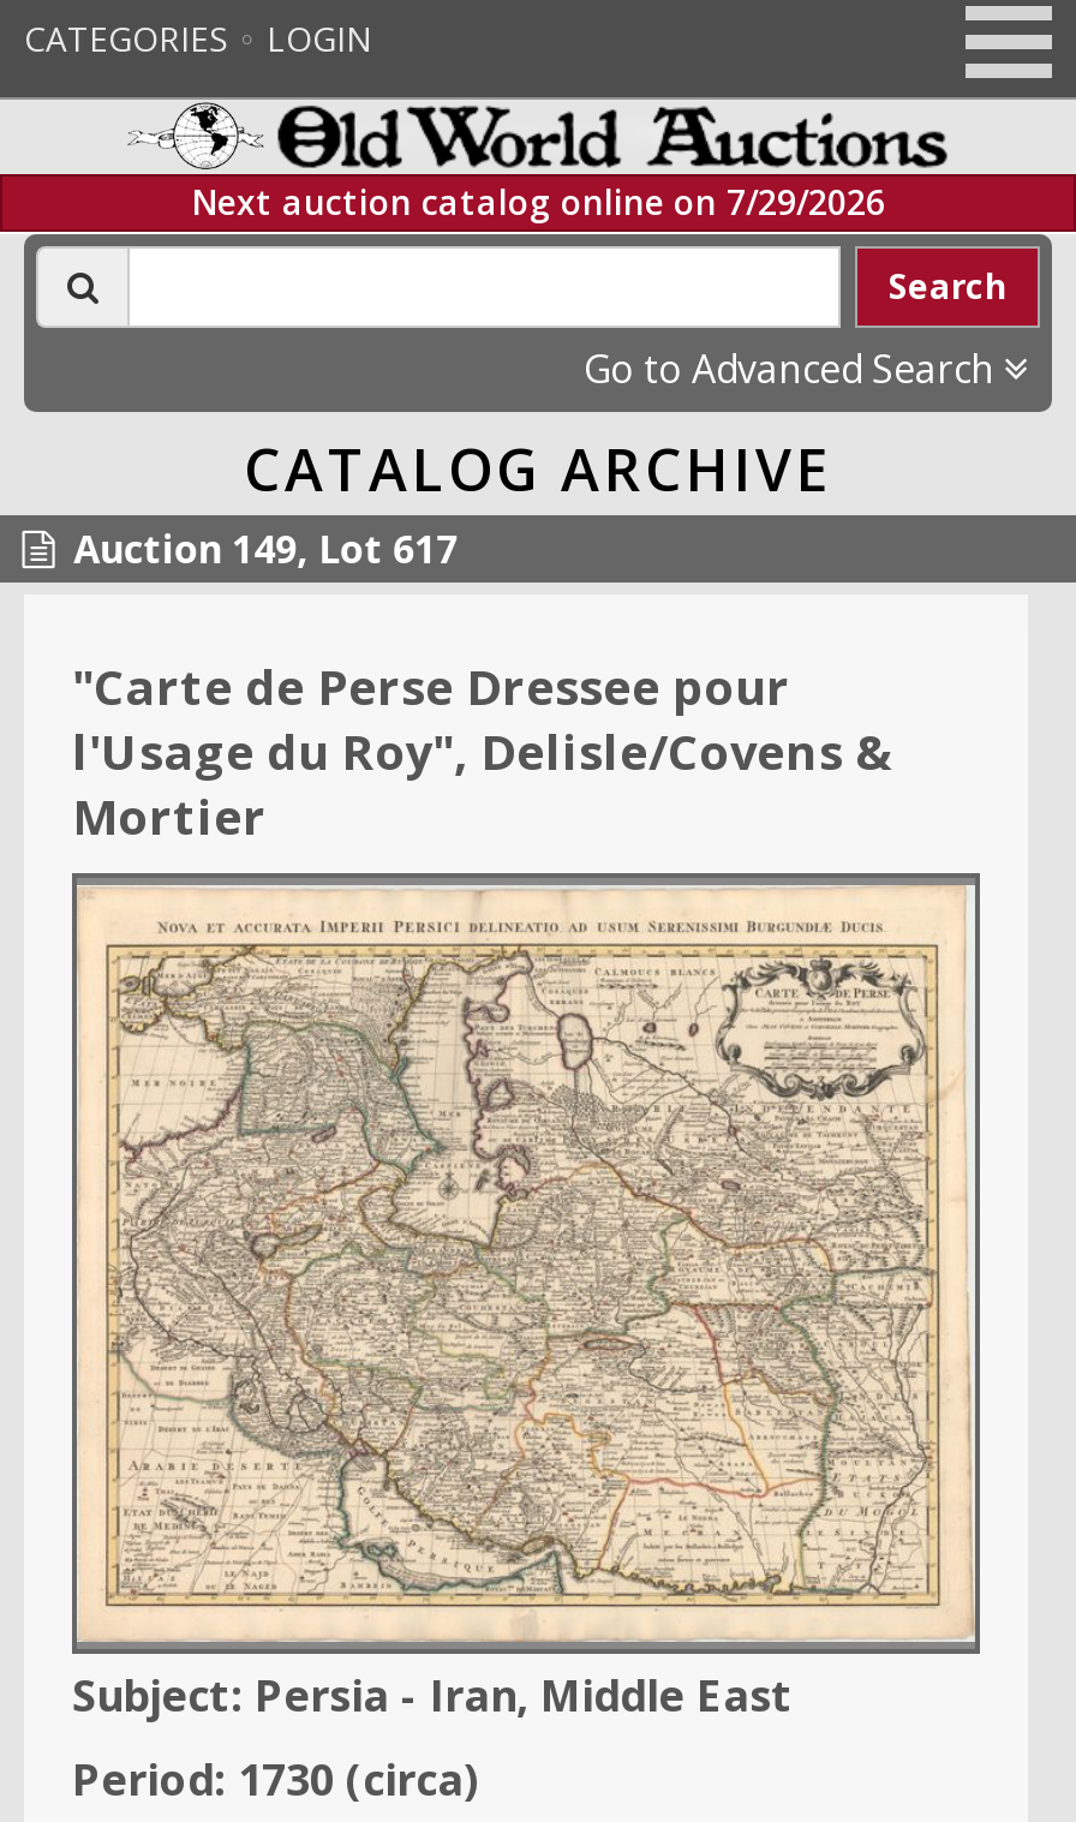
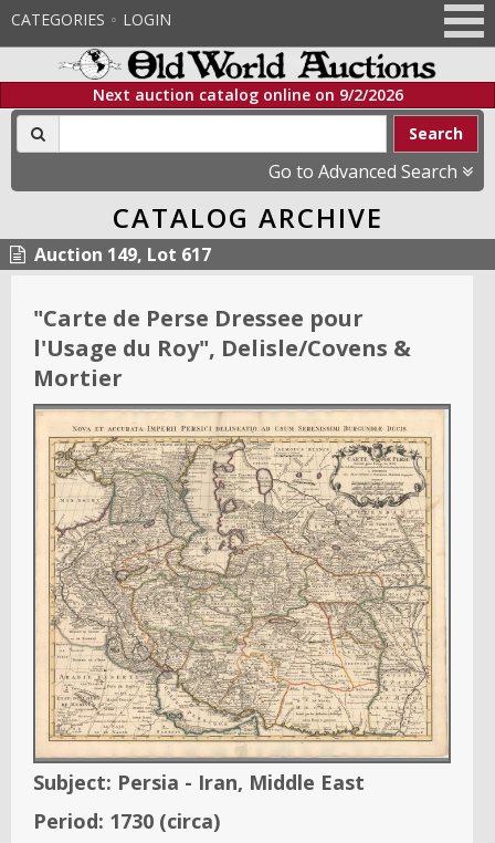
[191,179,885,225] Next auction catalog online on 7/29/2026 -> [92,84,403,105] Next auction catalog online on 9/2/2026

